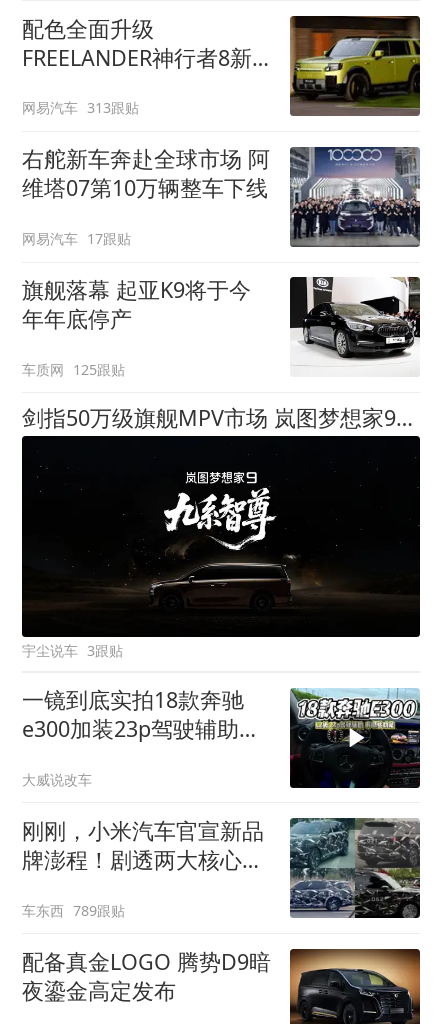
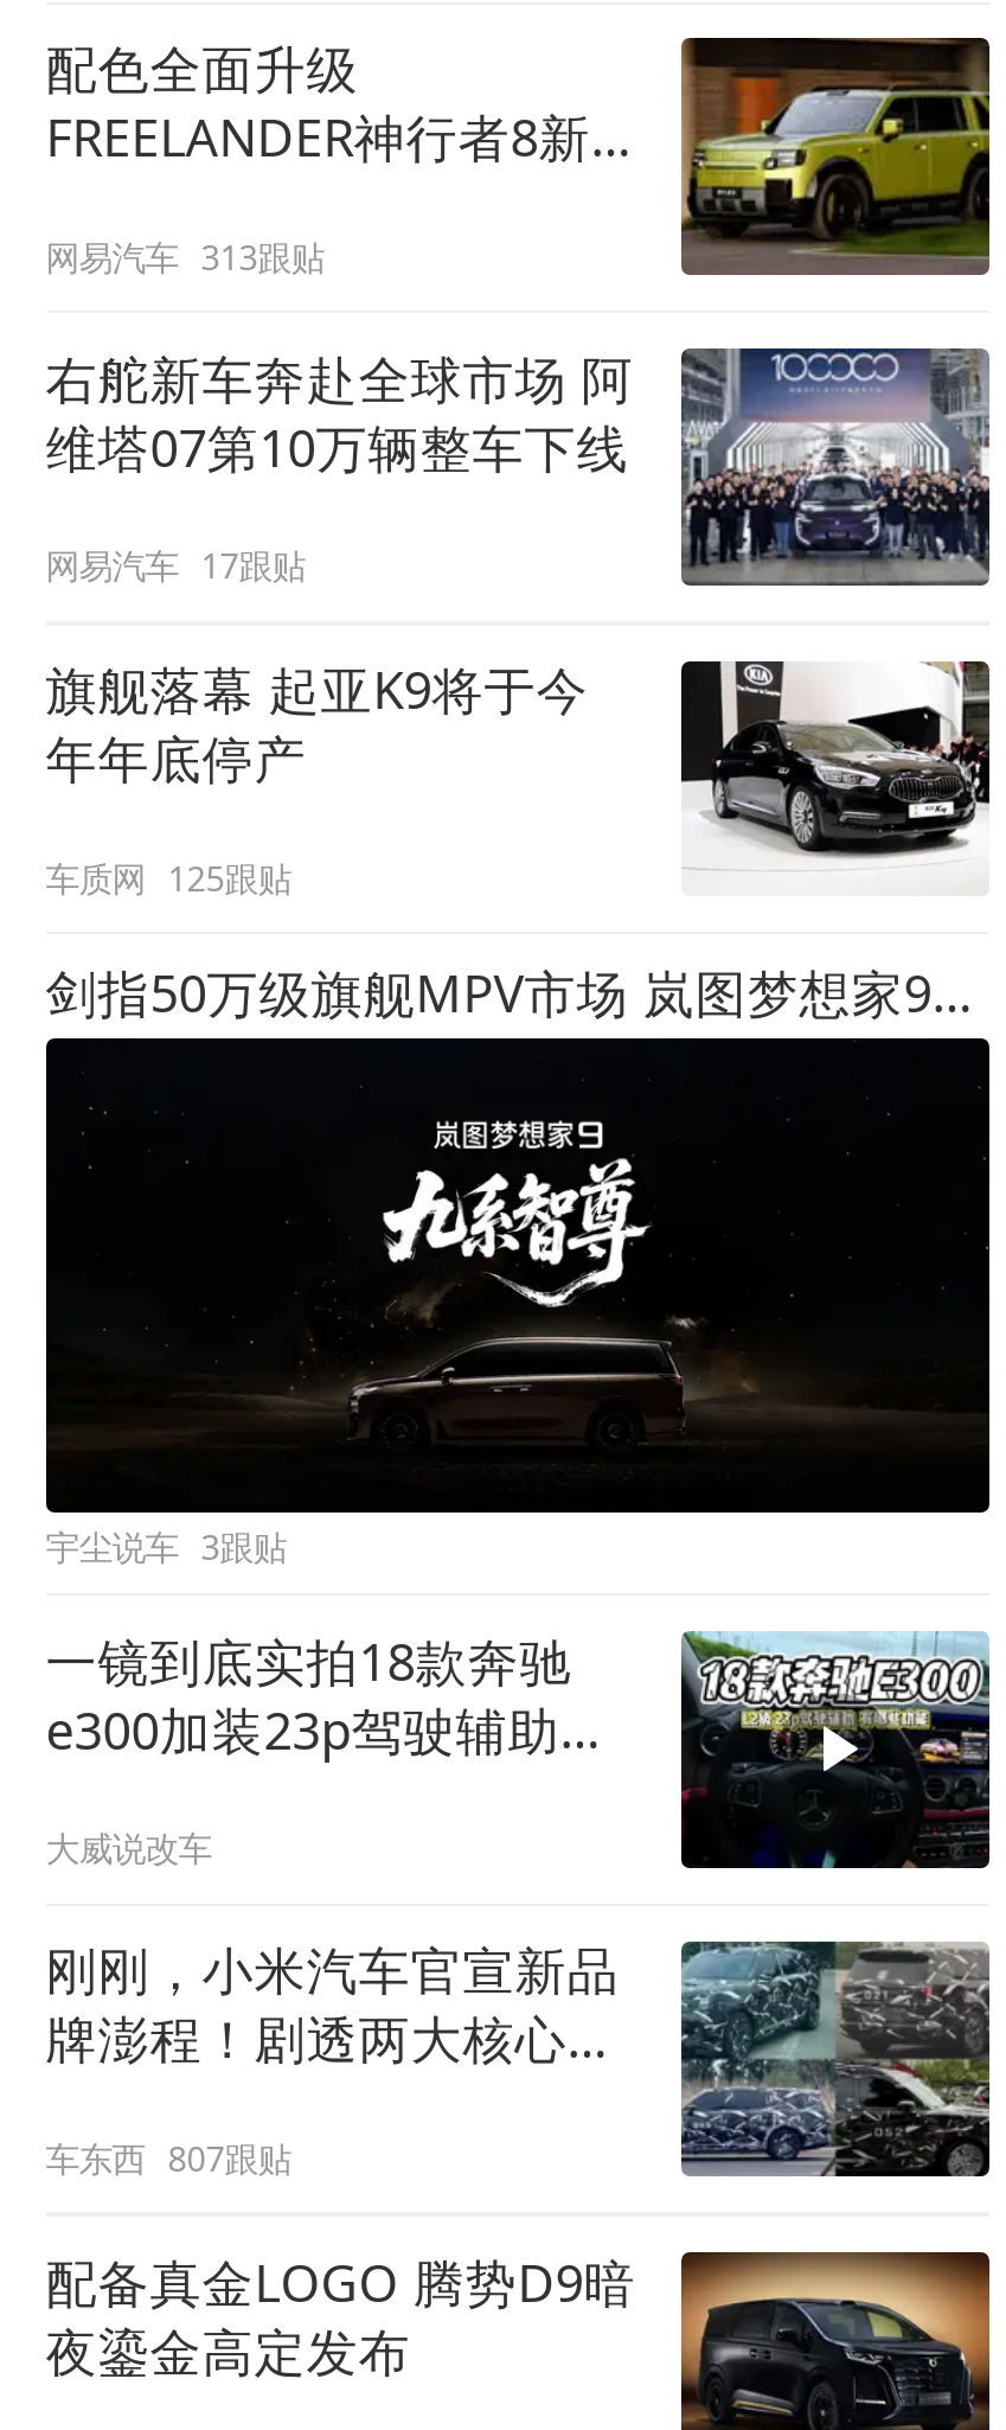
[22,900,125,919] 车东西 789跟贴 -> [46,2135,291,2180] 车东西 807跟贴

